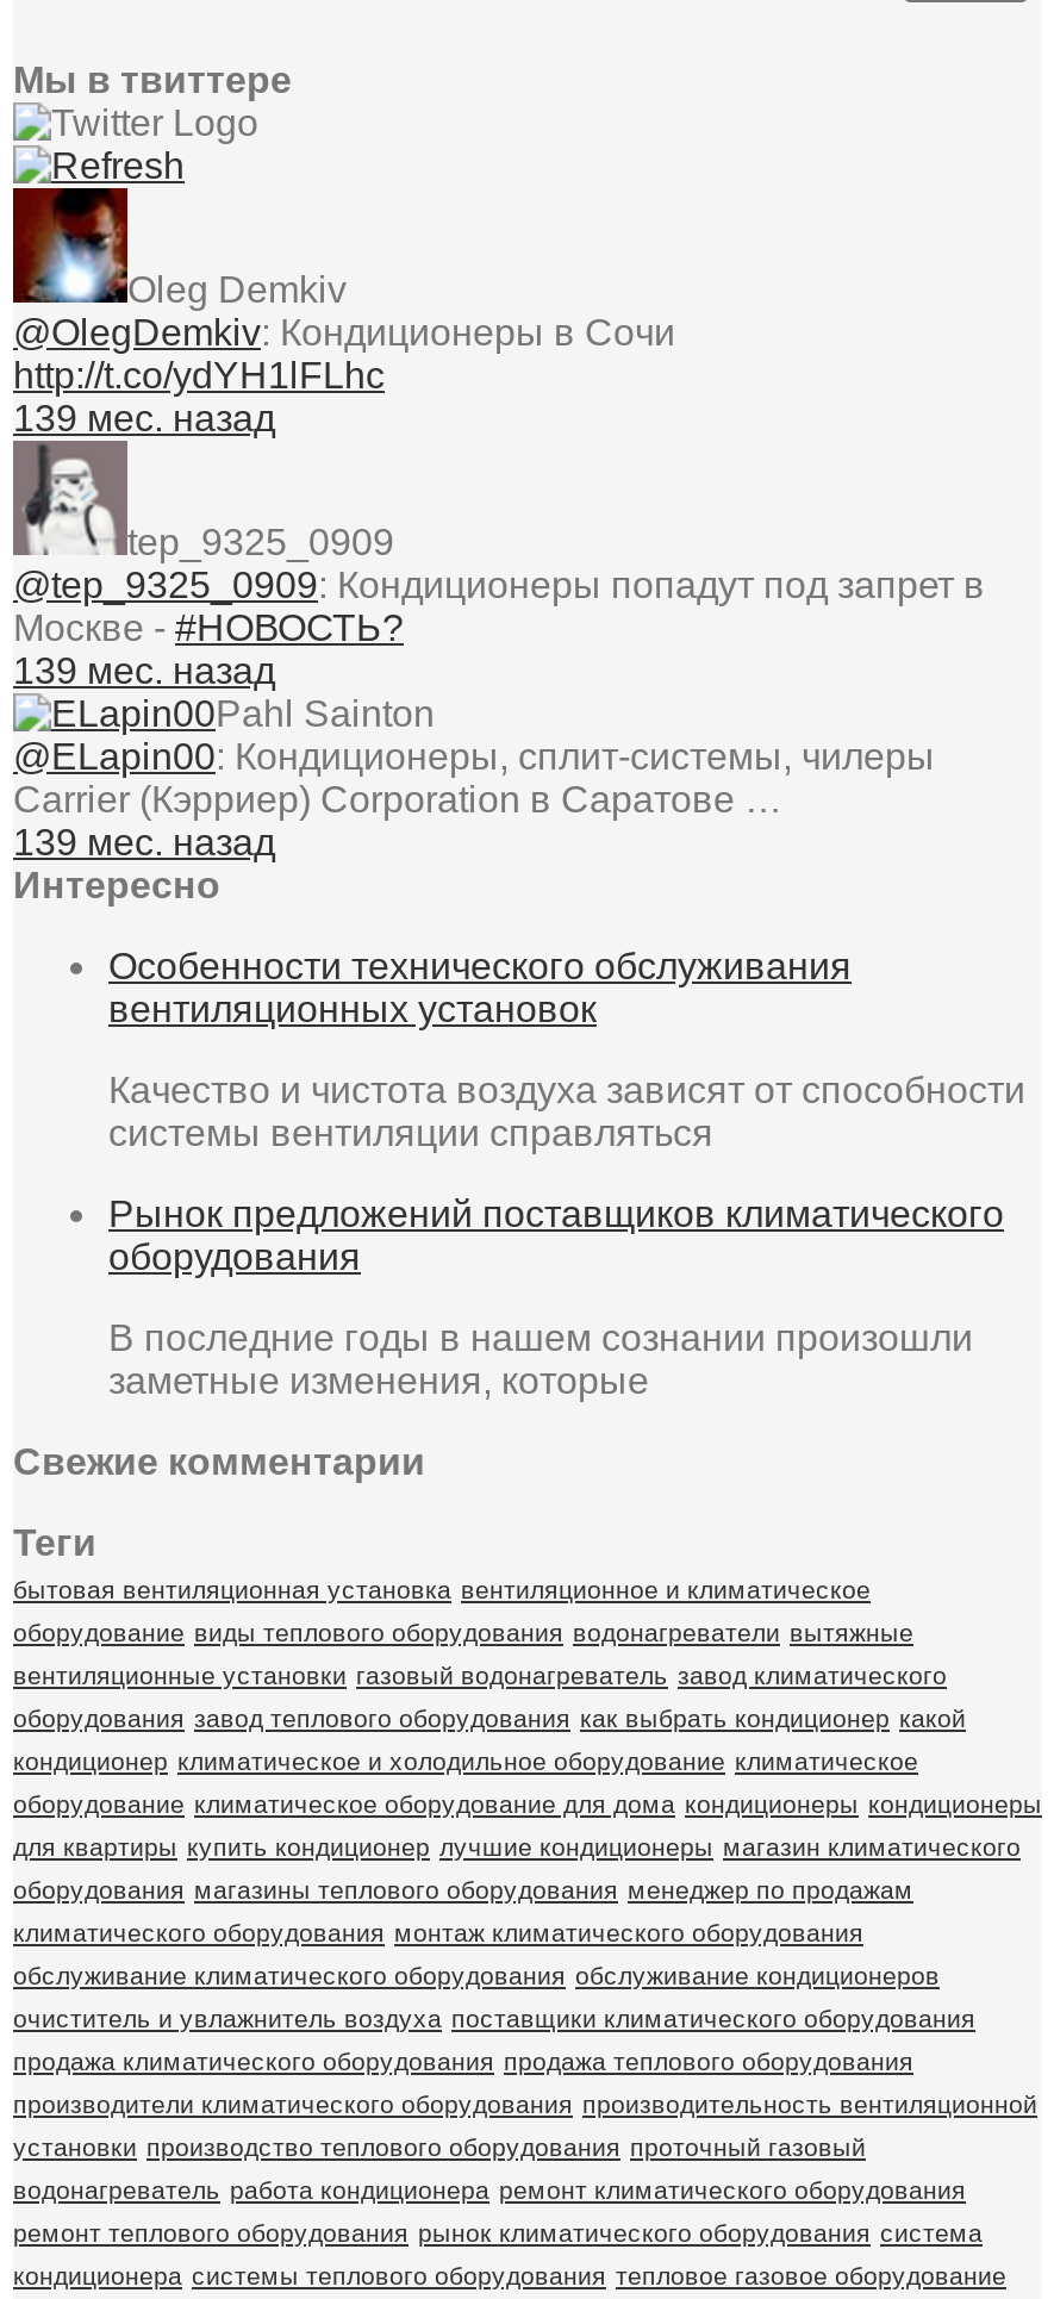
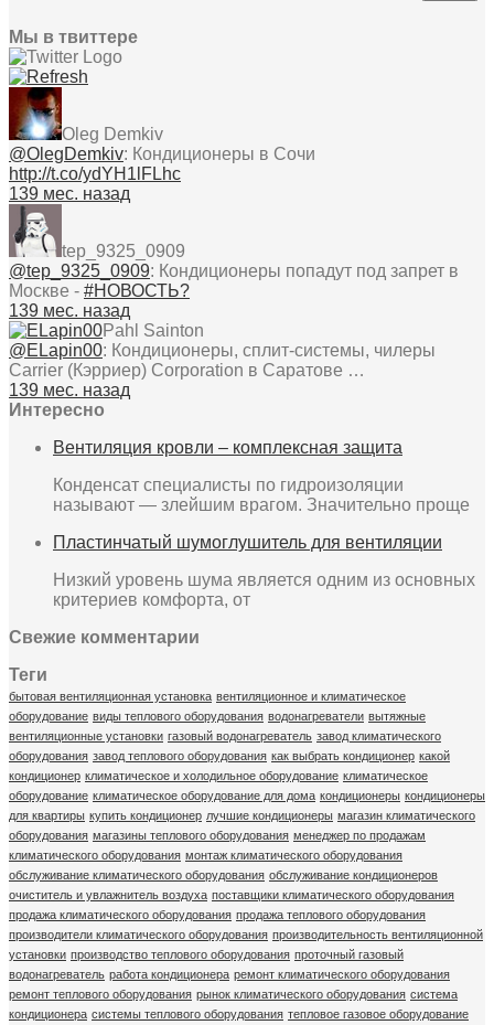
[108,945,852,1028] Особенности технического обслуживания | вентиляционных установок -> [53,438,402,456] Вентиляция кровли – комплексная защита
[108,1069,1025,1152] Качество и чистота воздуха зависят от способности | системы вентиляции справляться -> [53,475,470,514] Конденсат специалисты по гидроизоляции | называют — злейшим врагом. Значительно проще
[108,1193,1004,1276] Рынок предложений поставщиков климатического | оборудования -> [53,532,442,551] Пластинчатый шумоглушитель для вентиляции
[108,1317,973,1400] В последние годы в нашем сознании произошли | заметные изменения, которые -> [53,570,475,609] Низкий уровень шума является одним из основных | критериев комфорта, от

